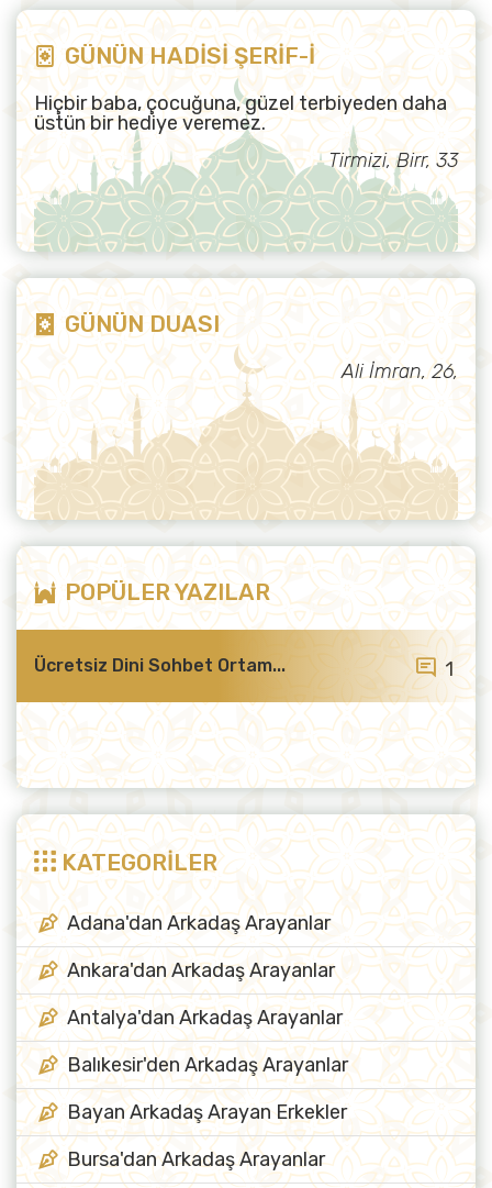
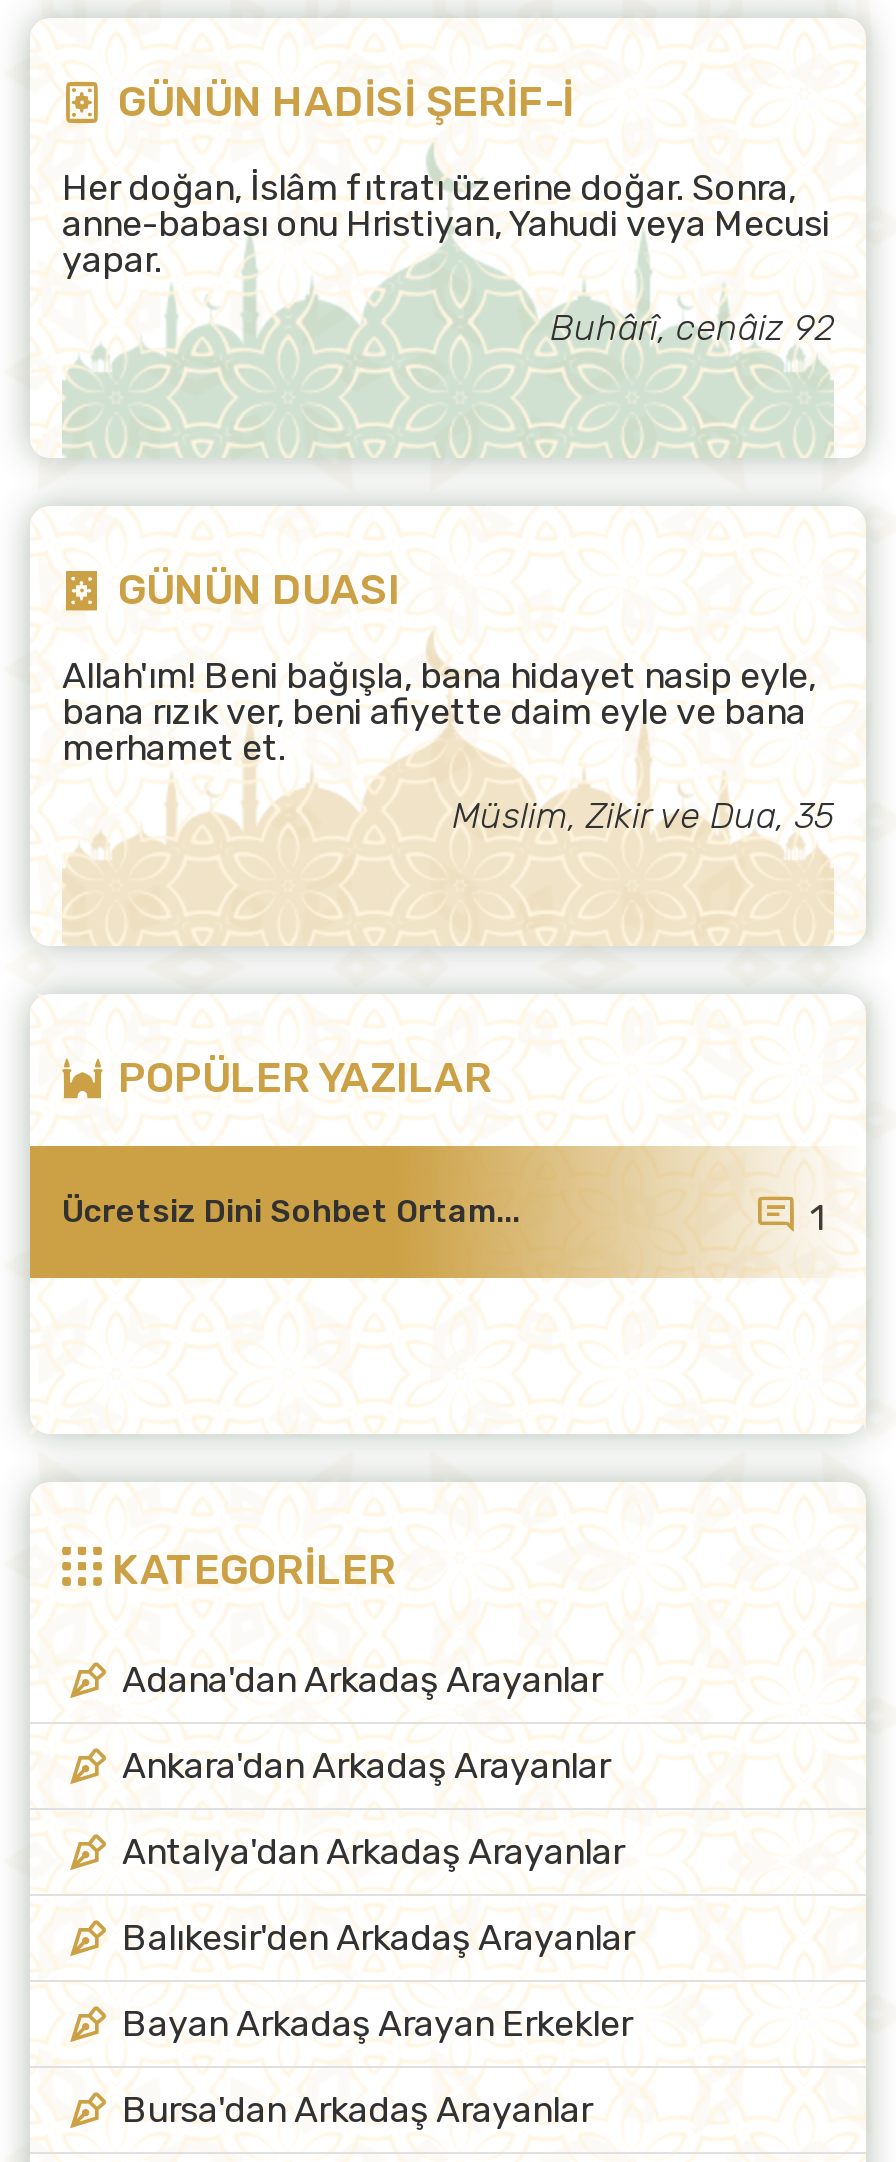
[34,91,447,135] Hiçbir baba, çocuğuna, güzel terbiyeden daha | üstün bir hediye veremez. -> [62,166,830,282] Her doğan, İslâm fıtratı üzerine doğar. Sonra, | anne-babası onu Hristiyan, Yahudi veya Mecusi | yapar.
[328,148,458,173] Tirmizi, Birr, 33 -> [550,306,834,350] Buhârî, cenâiz 92
[342,359,458,384] Ali İmran, 26, -> [62,654,834,838] Allah'ım! Beni bağışla, bana hidayet nasip eyle, | bana rızık ver, beni afiyette daim eyle ve bana | merhamet et. | Müslim, Zikir ve Dua, 35

